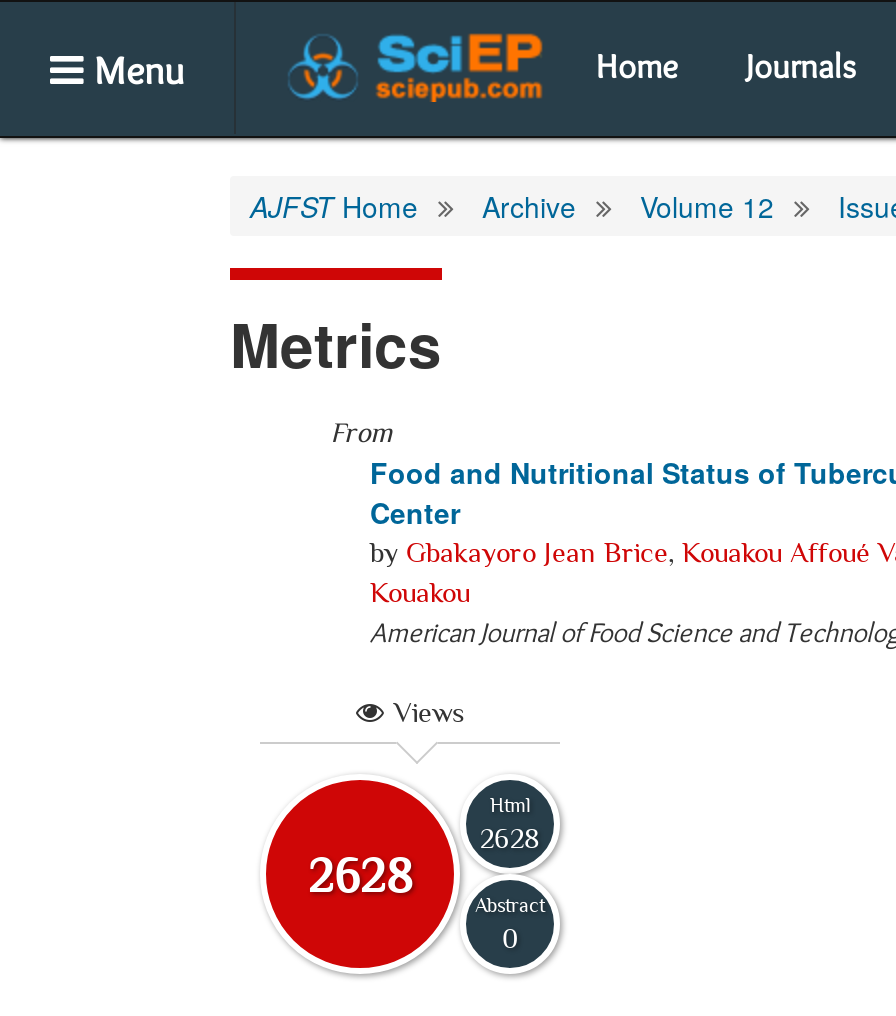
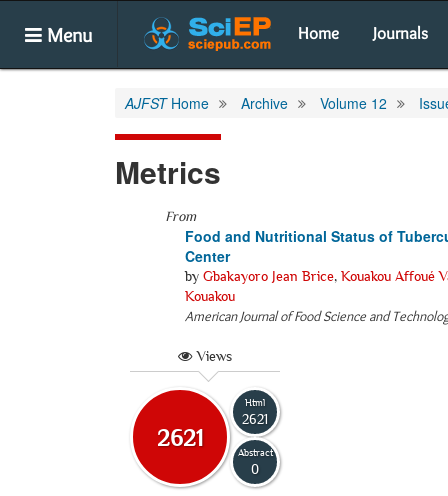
[480,822,540,854] 2628 -> [242,411,268,427] 2621
[308,852,412,902] 2628 -> [157,426,203,451] 2621

